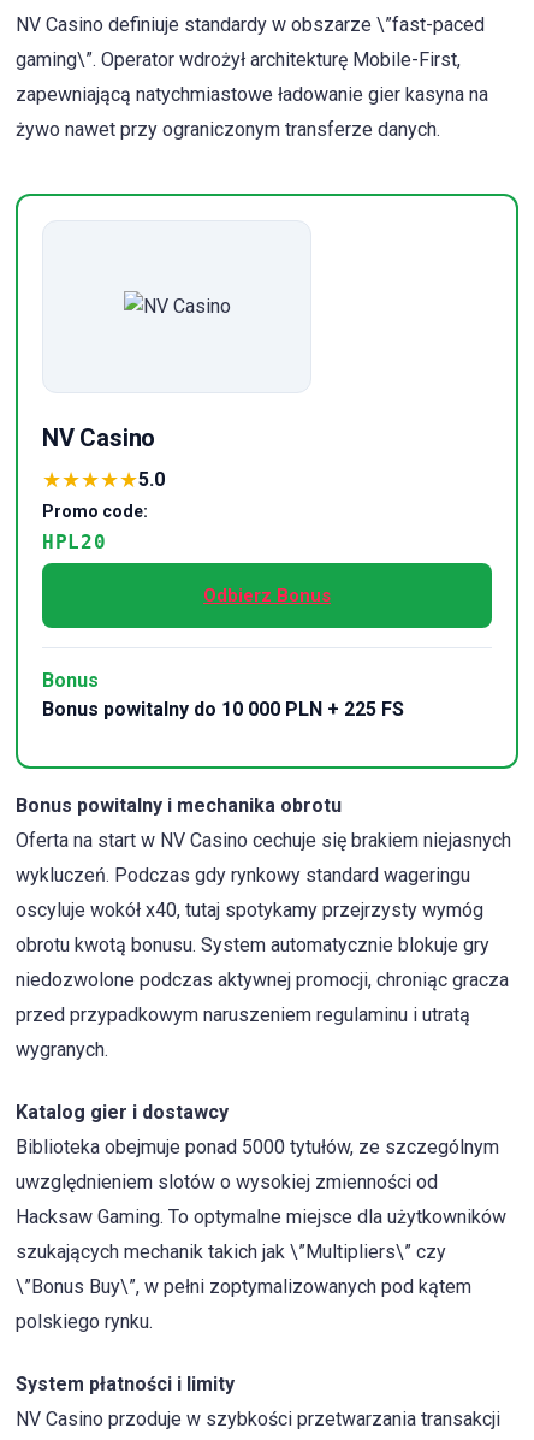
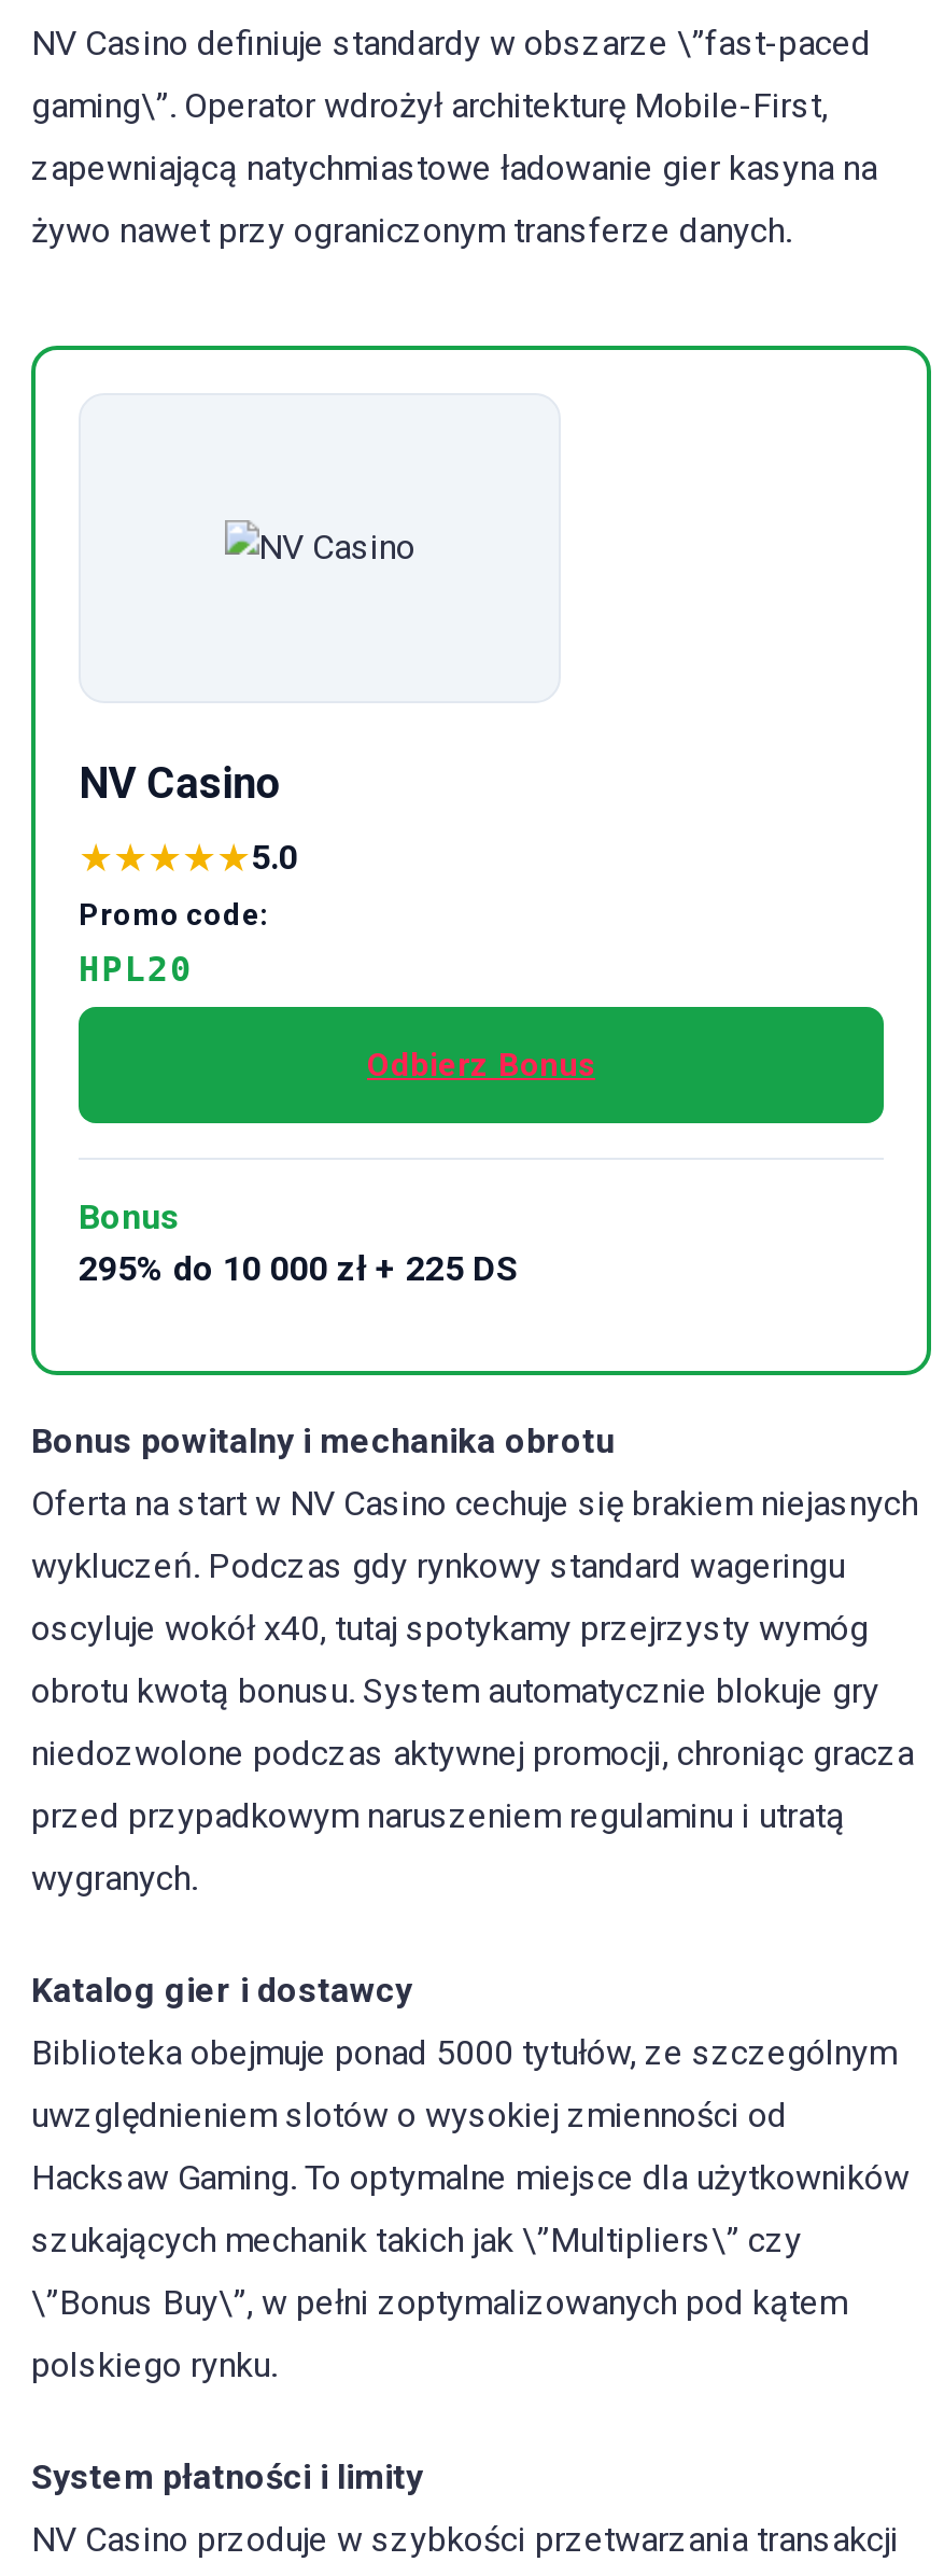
[42,697,404,720] Bonus powitalny do 10 000 PLN + 225 FS -> [79,1248,518,1288] 295% do 10 000 zł + 225 DS

